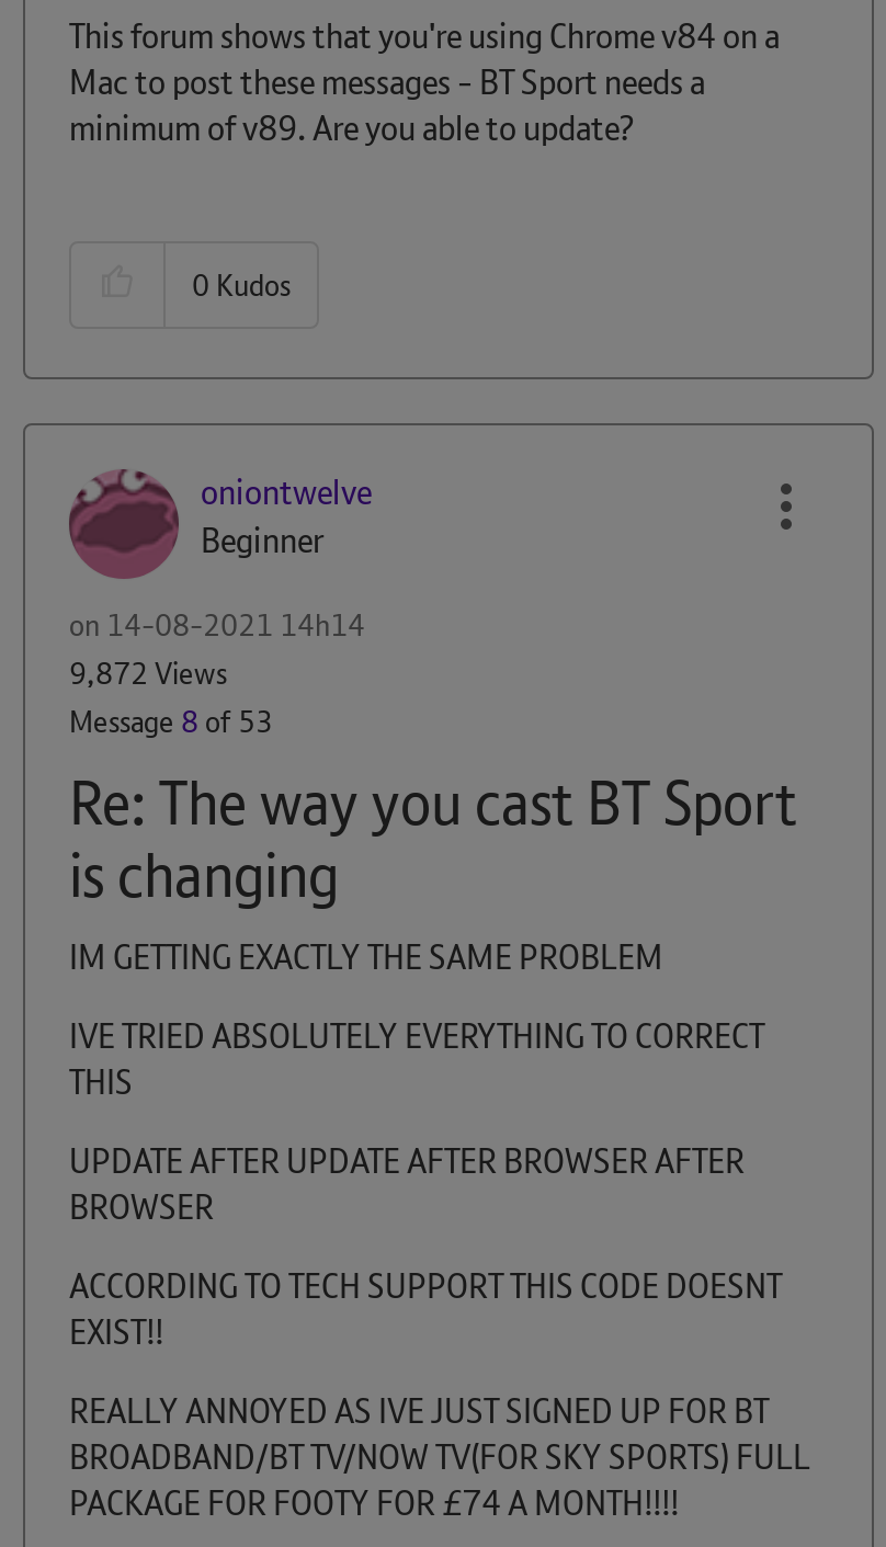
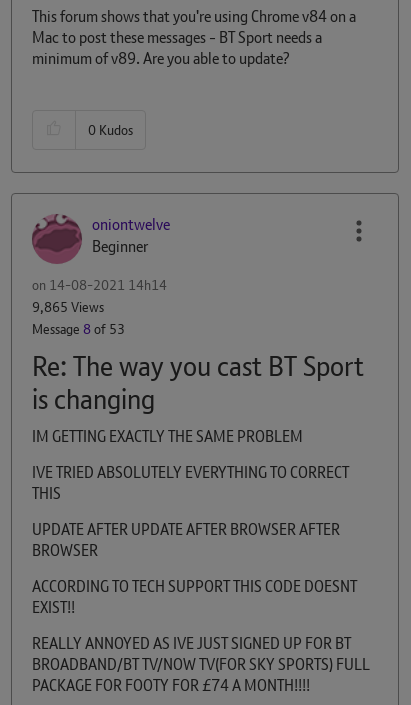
[69,653,227,692] 9,872 Views -> [32,298,104,316] 9,865 Views

